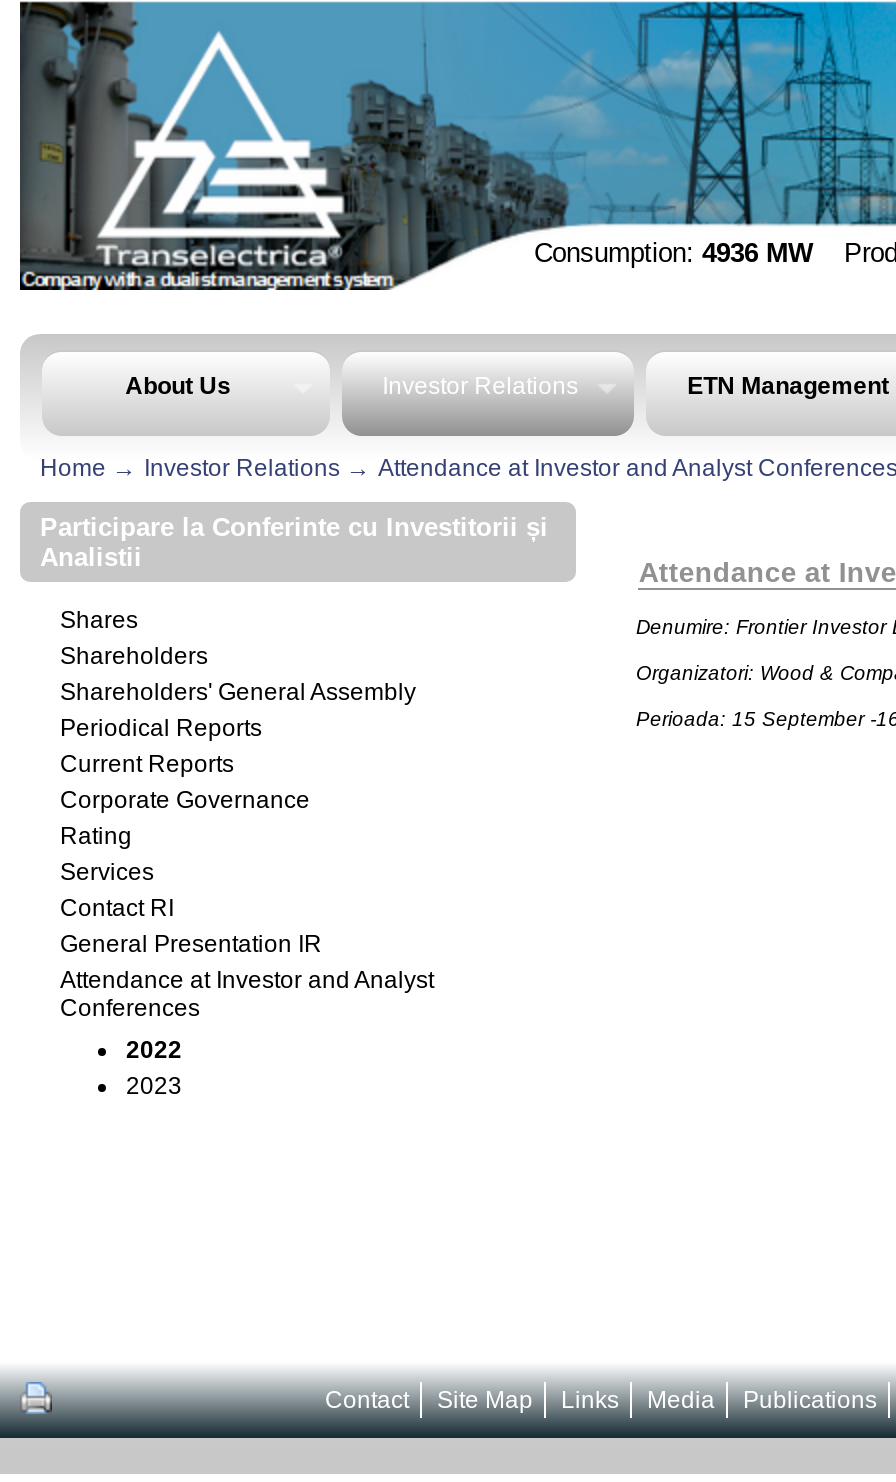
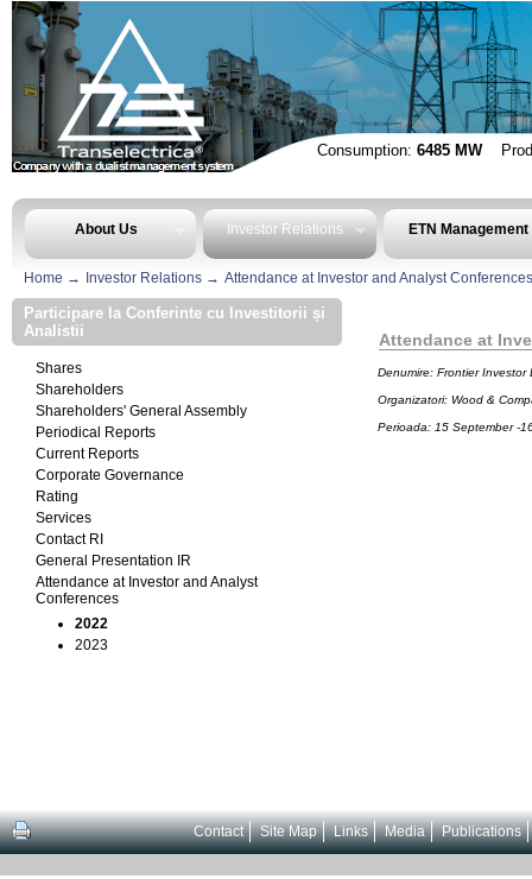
[534,238,812,268] Consumption: 4936 MW -> [317,141,482,159] Consumption: 6485 MW

